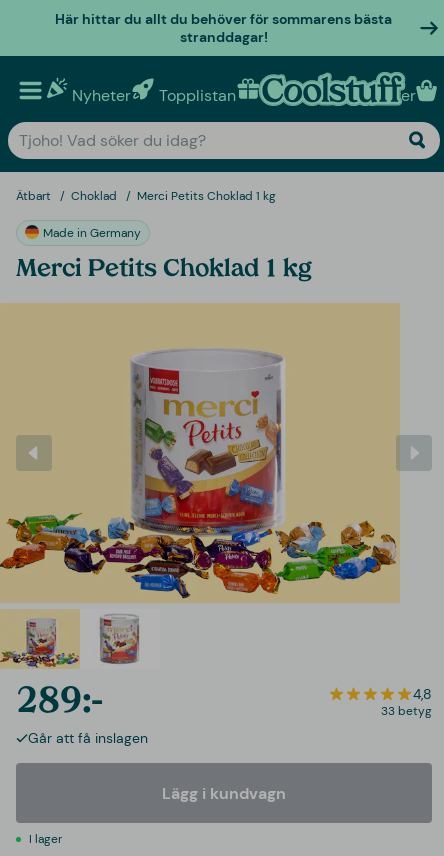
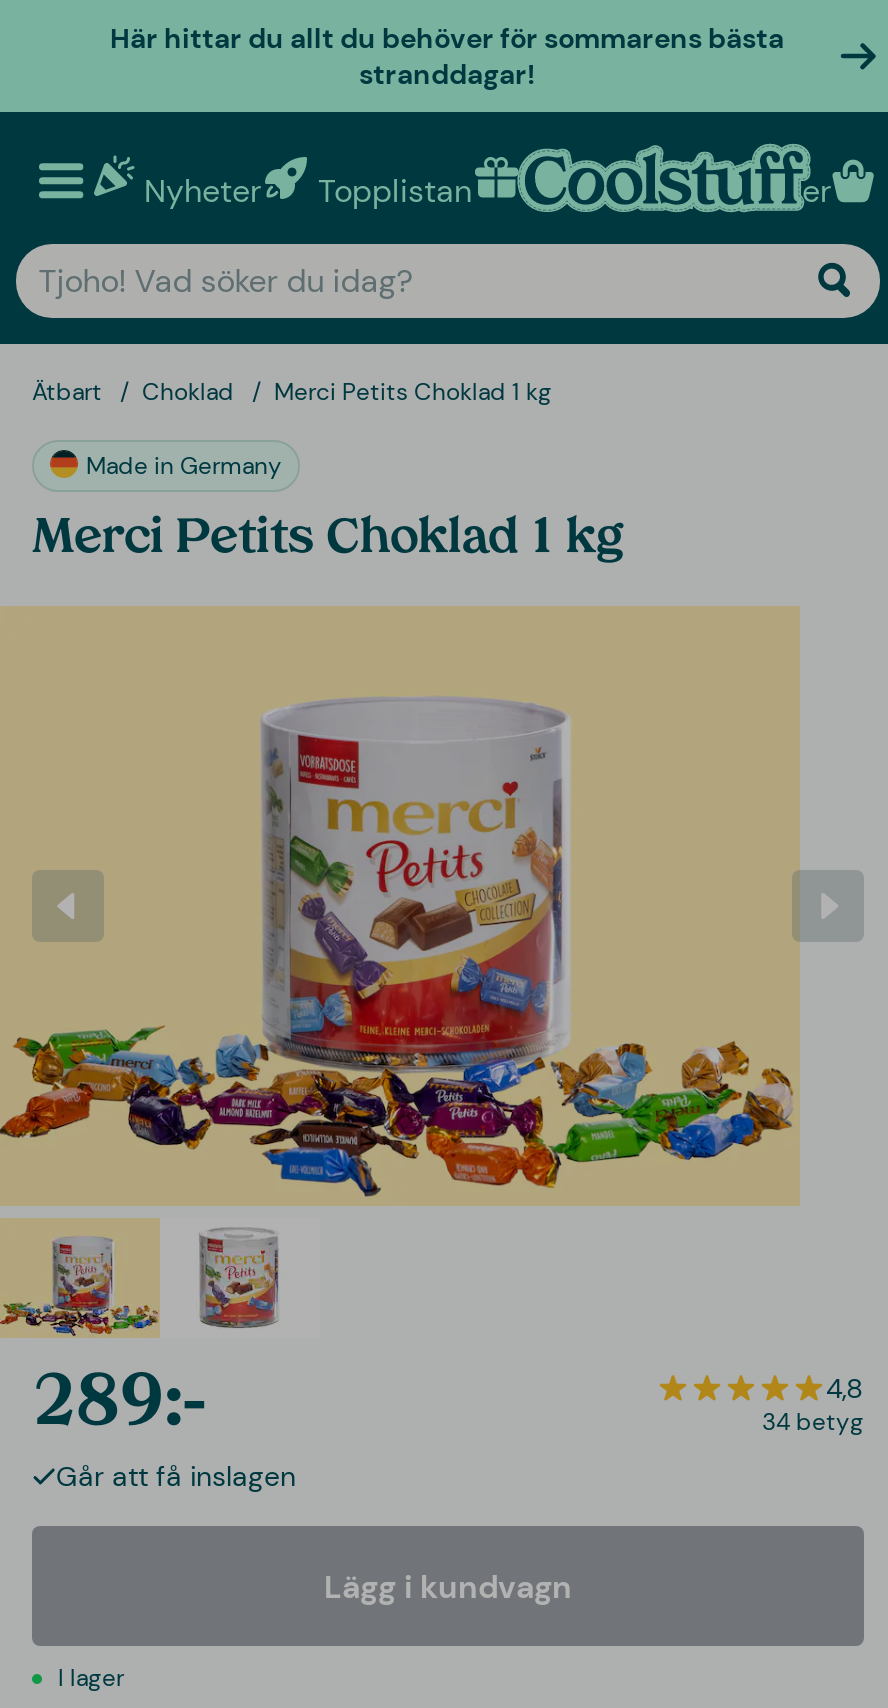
[381,703,432,719] 33 betyg -> [762,1406,864,1438] 34 betyg

